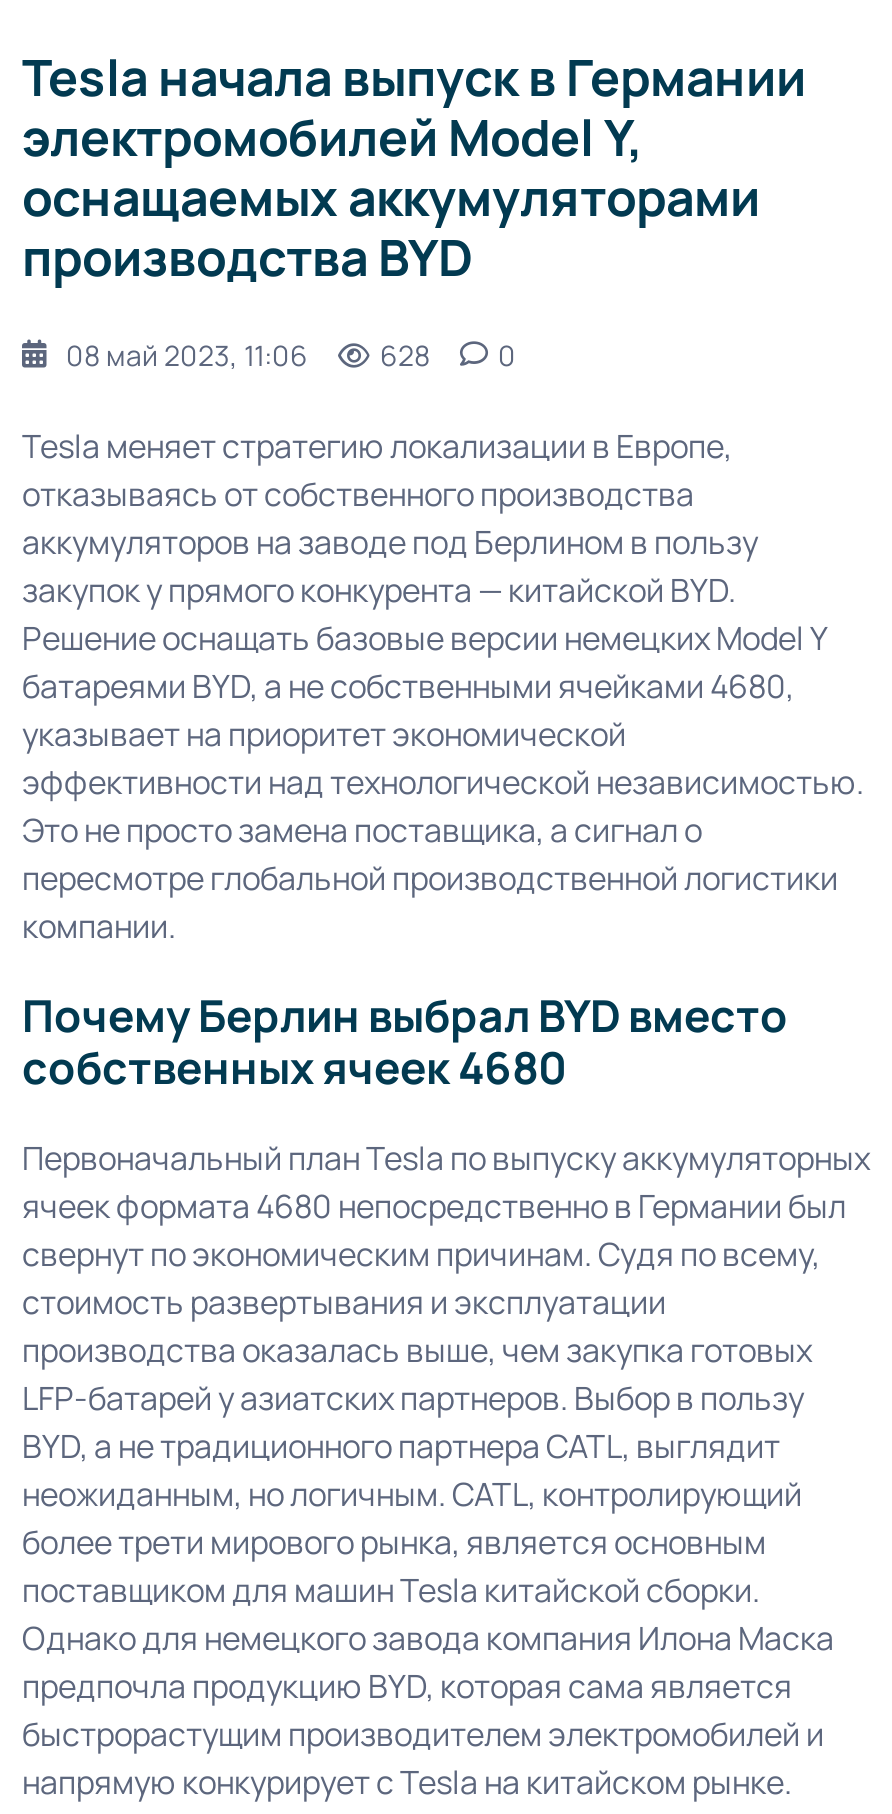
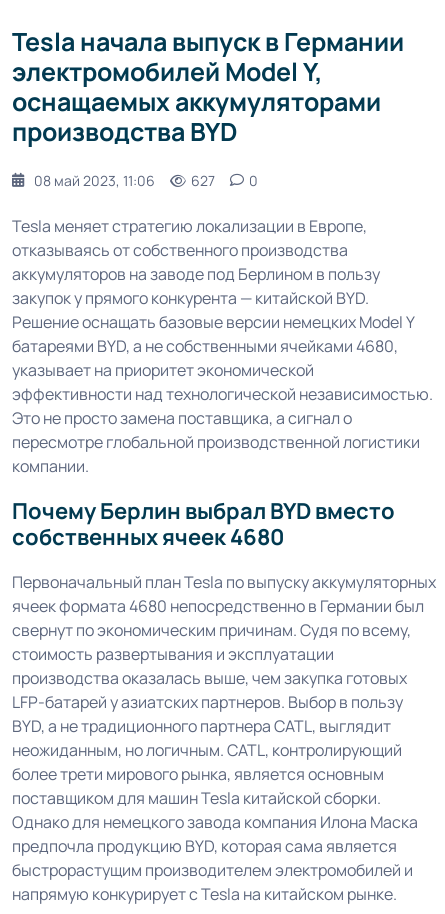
[66,335,516,373] 08 май 2023, 11:06 628 0 -> [34,171,258,190] 08 май 2023, 11:06 627 0

